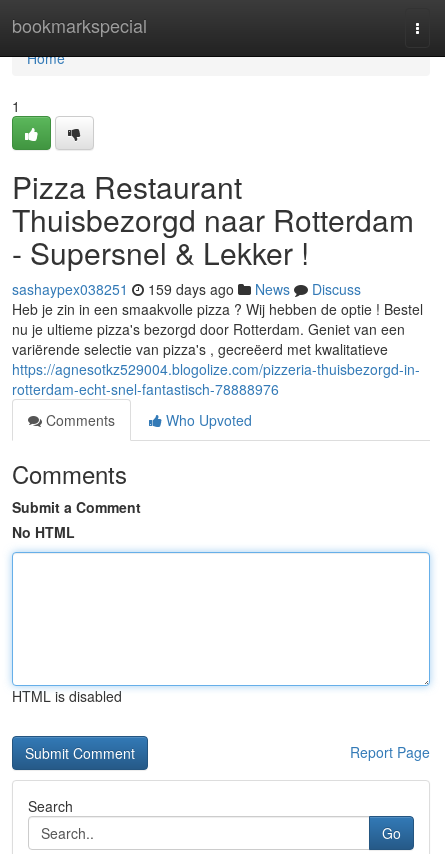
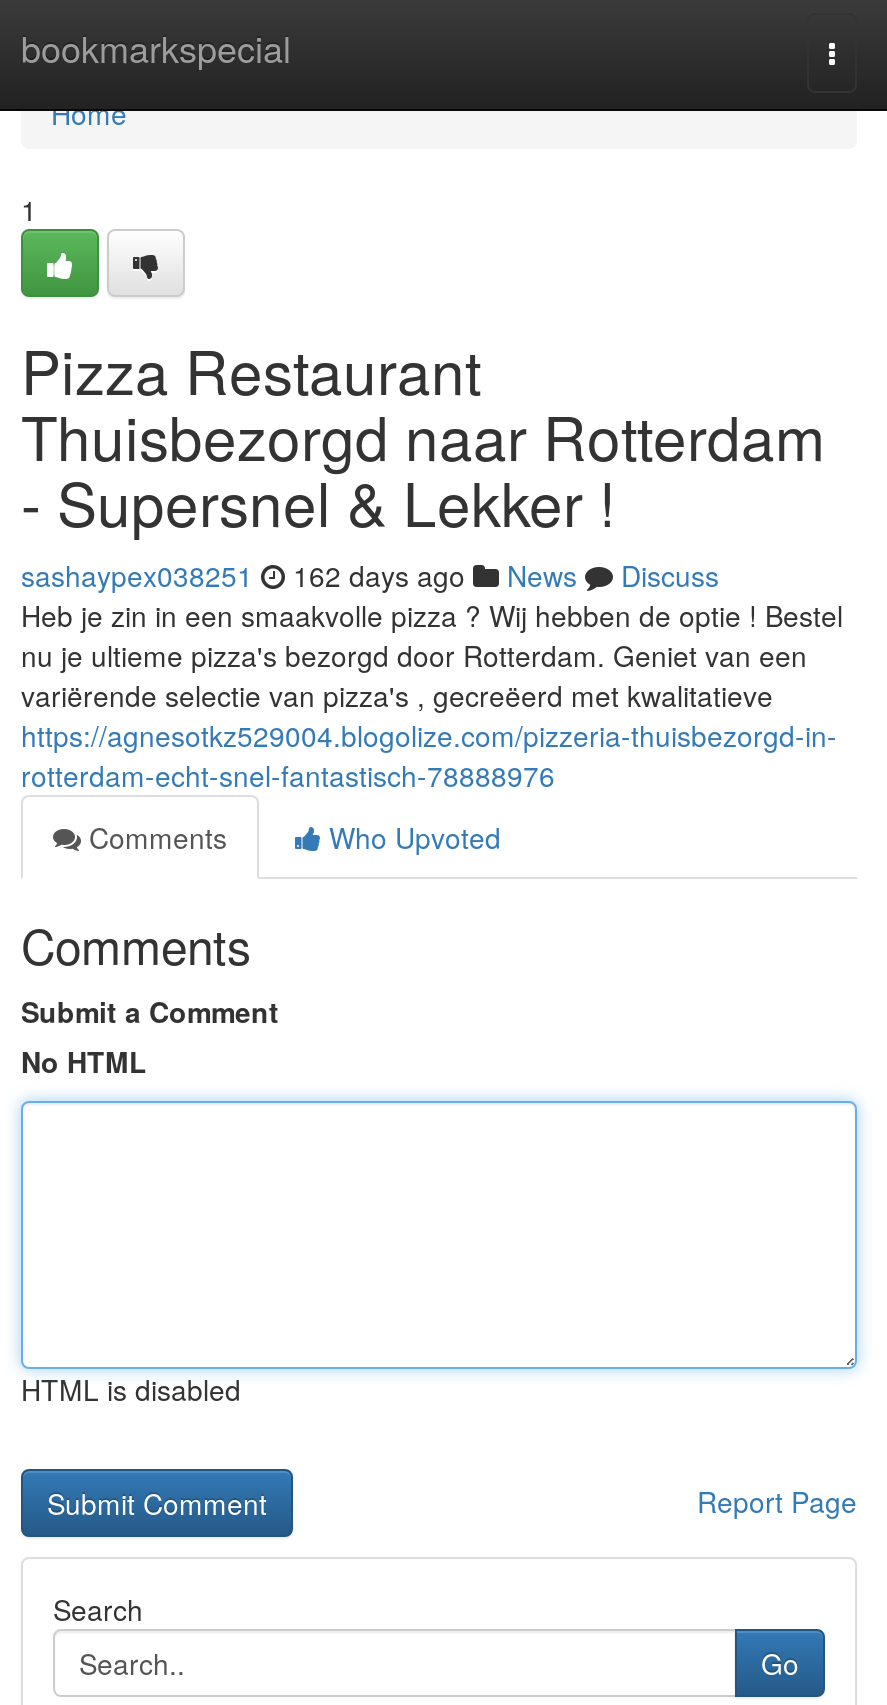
[12,279,361,299] sashaypex038251 159 days ago News Discuss -> [21,555,719,595] sashaypex038251 162 days ago News Discuss

